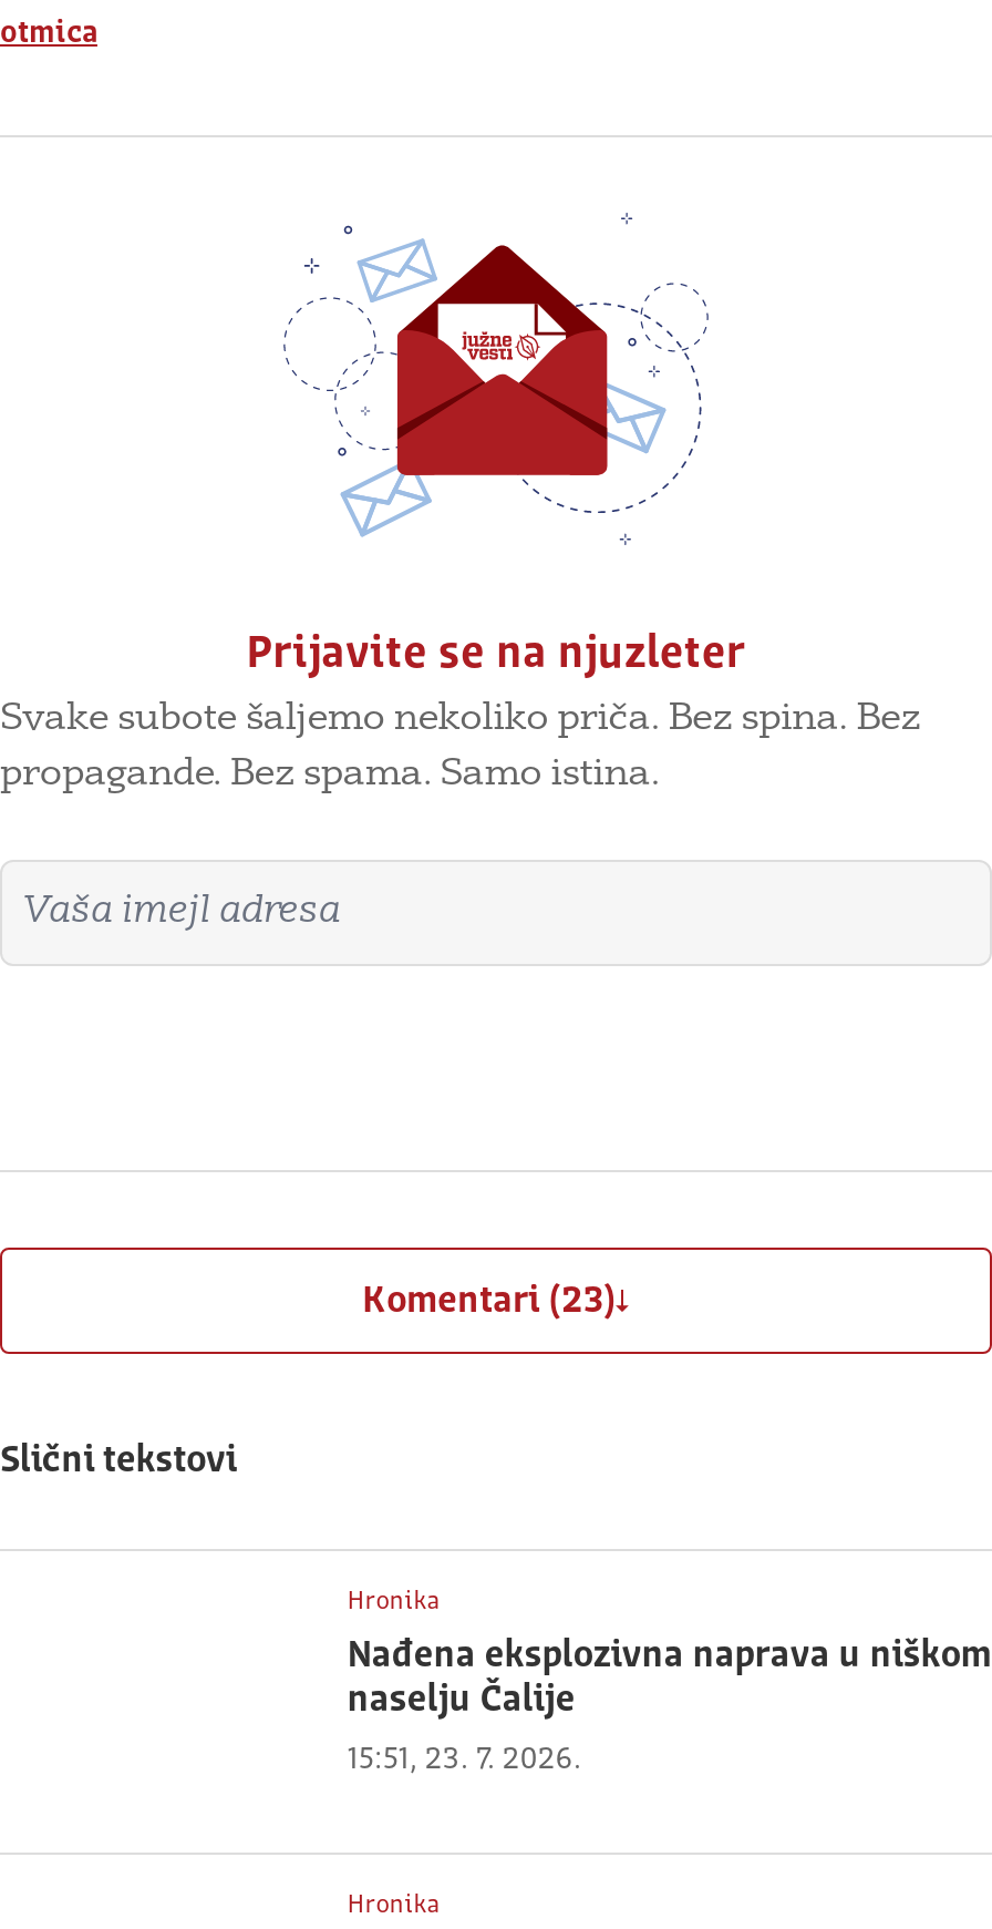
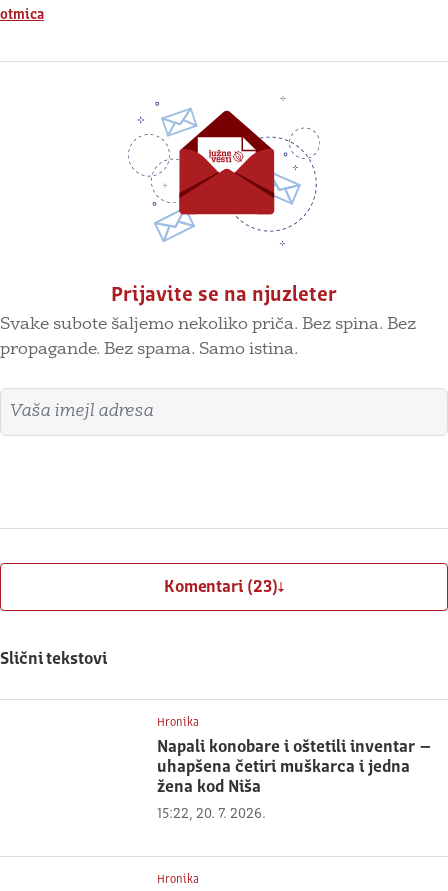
[347,1637,992,1719] Nađena eksplozivna naprava u niškom | naselju Čalije -> [157,739,432,796] Napali konobare i oštetili inventar – | uhapšena četiri muškarca i jedna | žena kod Niša
[347,1745,582,1776] 15:51, 23. 7. 2026. -> [157,807,266,821] 15:22, 20. 7. 2026.

